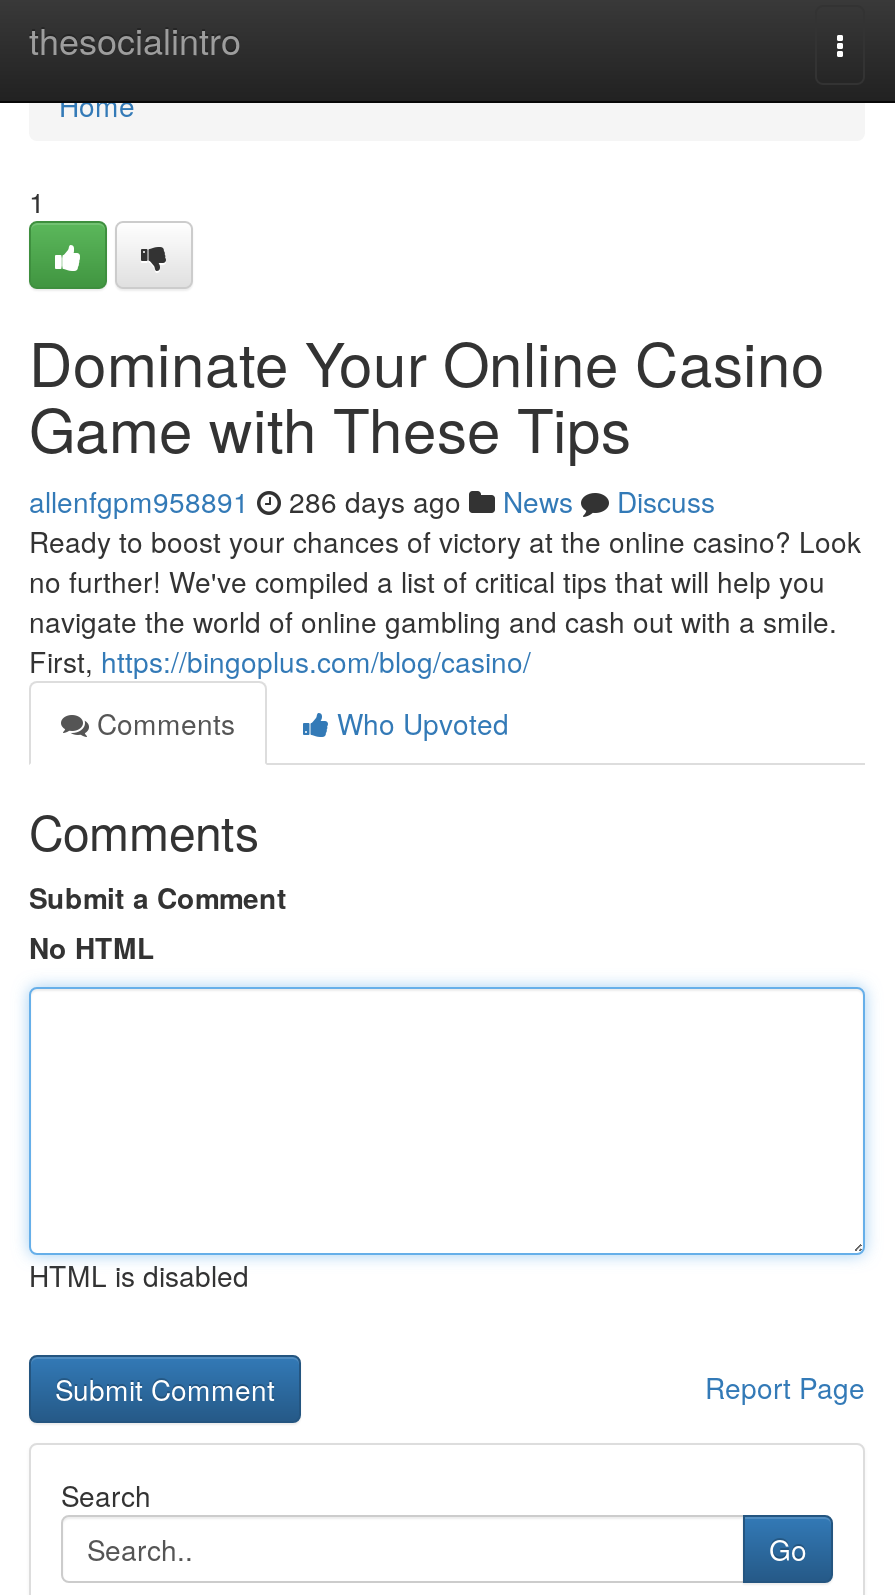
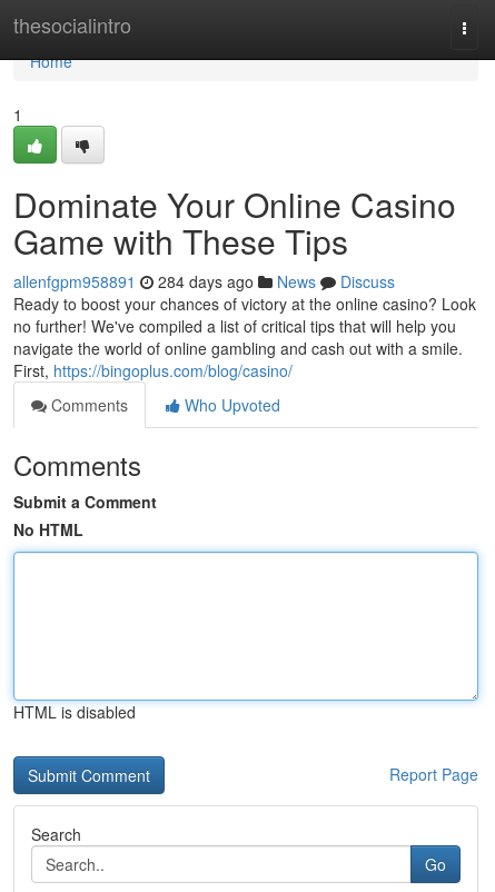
[29,481,715,521] allenfgpm958891 286 days ago News Discuss -> [13,270,395,293] allenfgpm958891 284 days ago News Discuss

